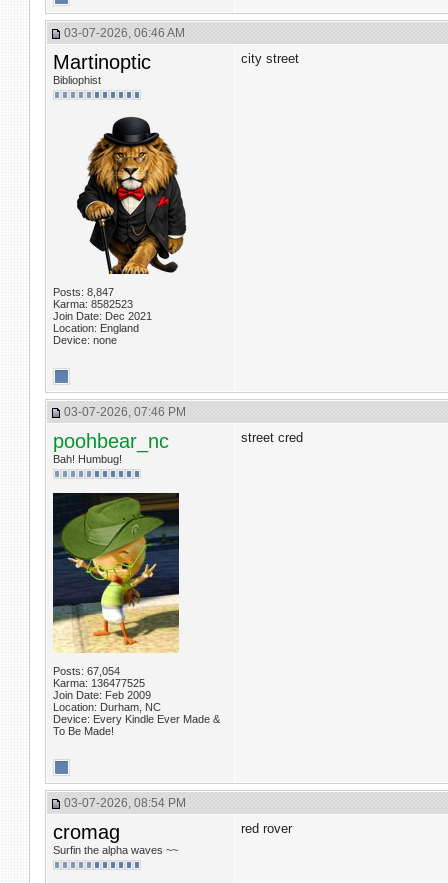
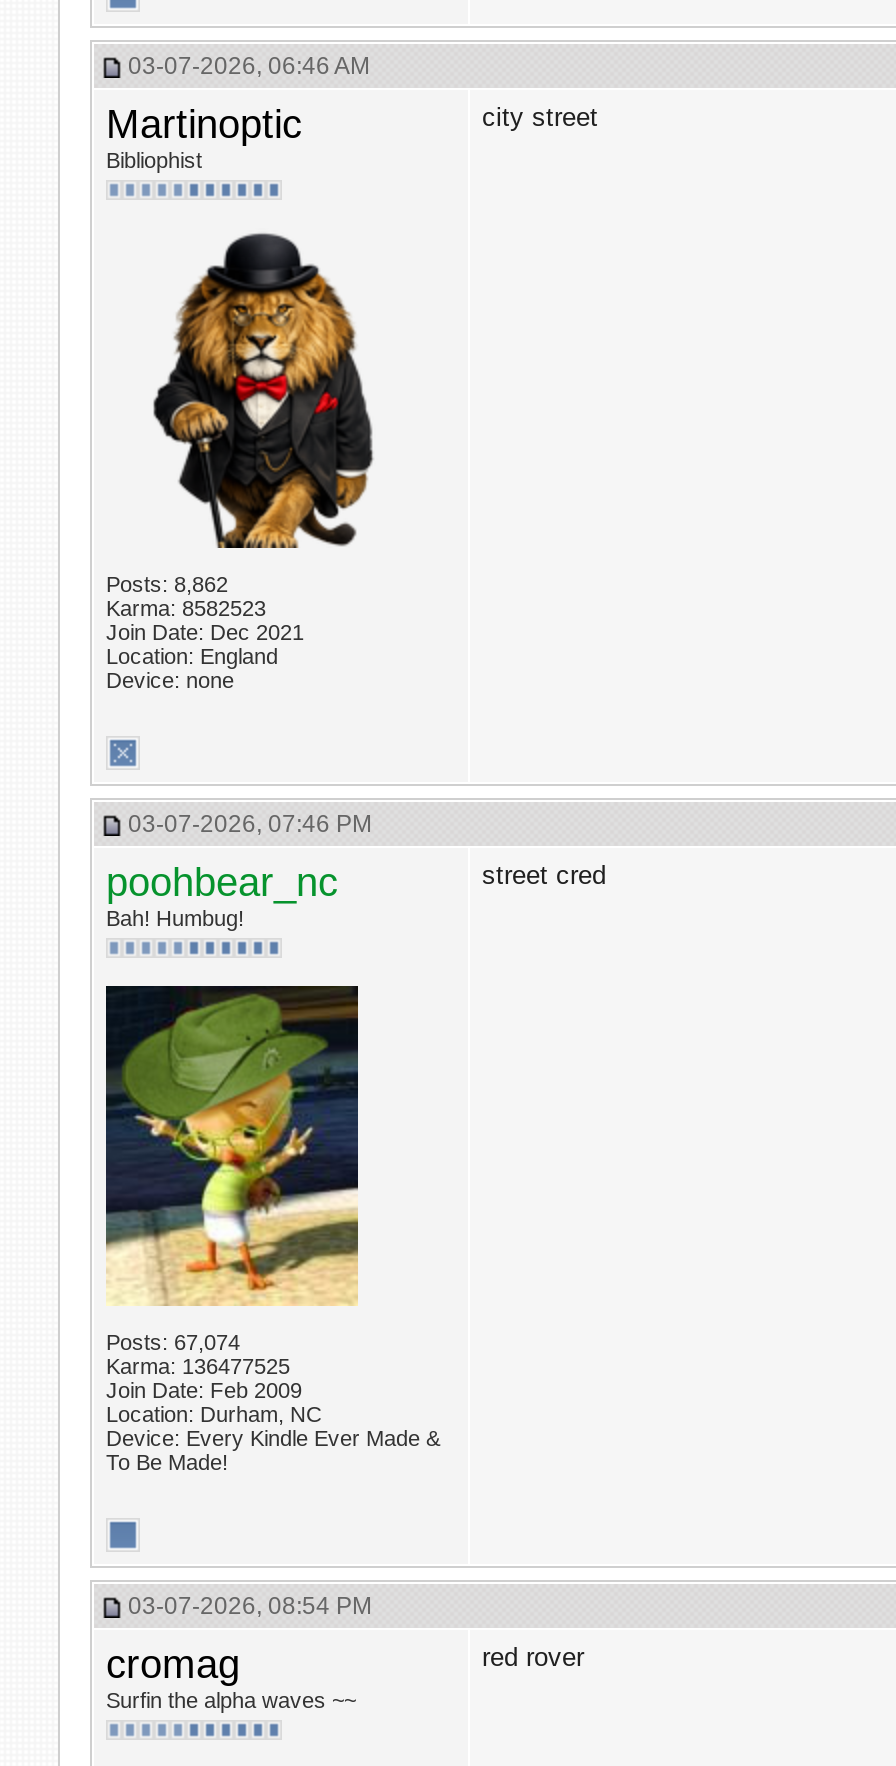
[53,286,114,298] Posts: 8,847 -> [106,572,228,596] Posts: 8,862
[53,665,120,677] Posts: 67,054 -> [106,1330,240,1354] Posts: 67,074

